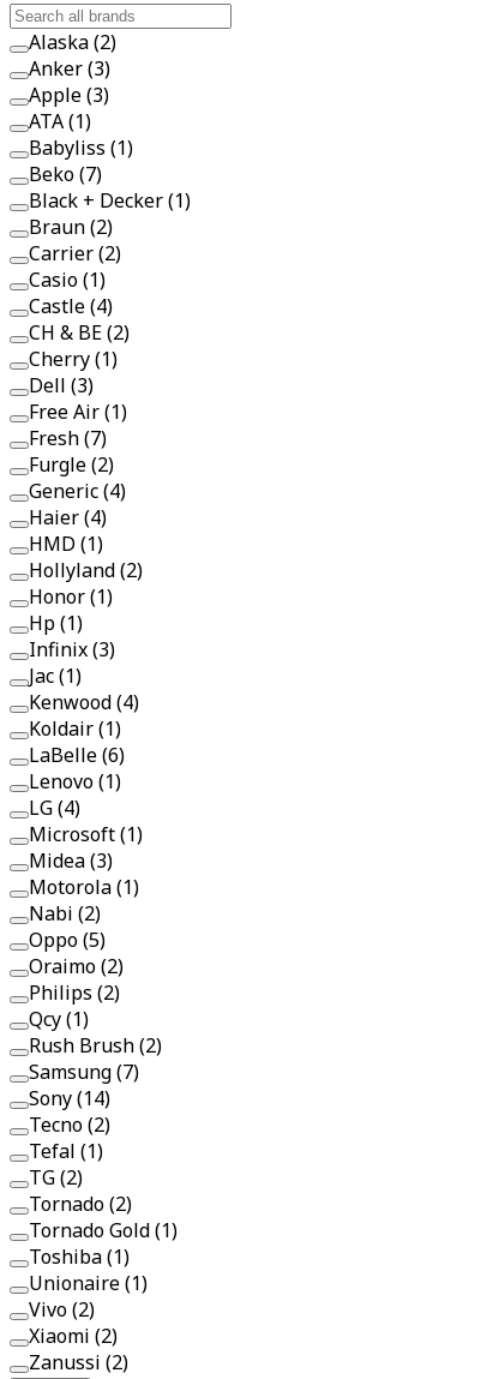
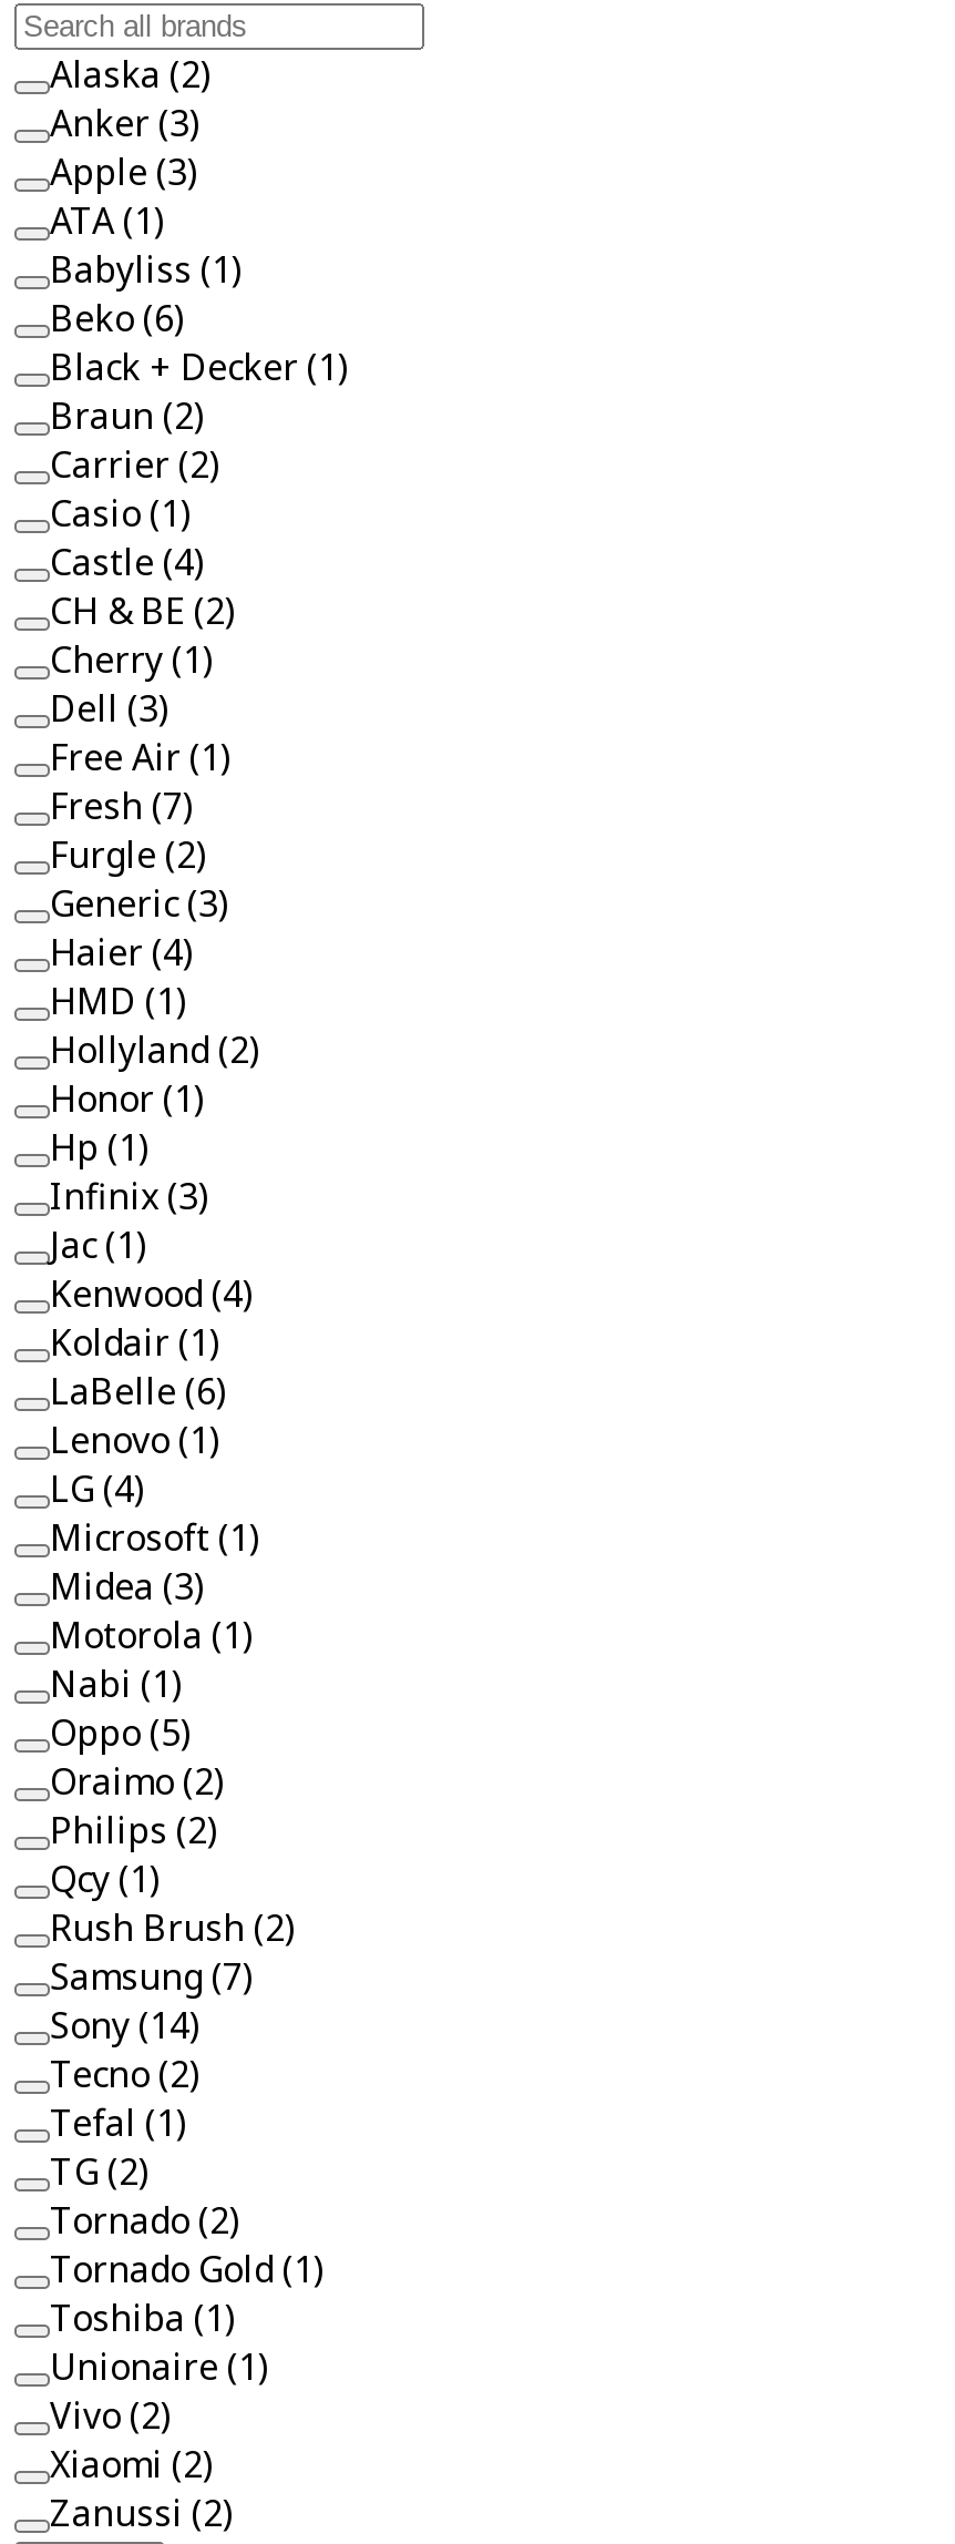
[29,161,102,187] Beko (7) -> [50,293,185,342] Beko (6)
[29,477,126,504] Generic (4) -> [50,879,229,927] Generic (3)
[29,900,101,926] Nabi (2) -> [50,1659,183,1708] Nabi (1)

